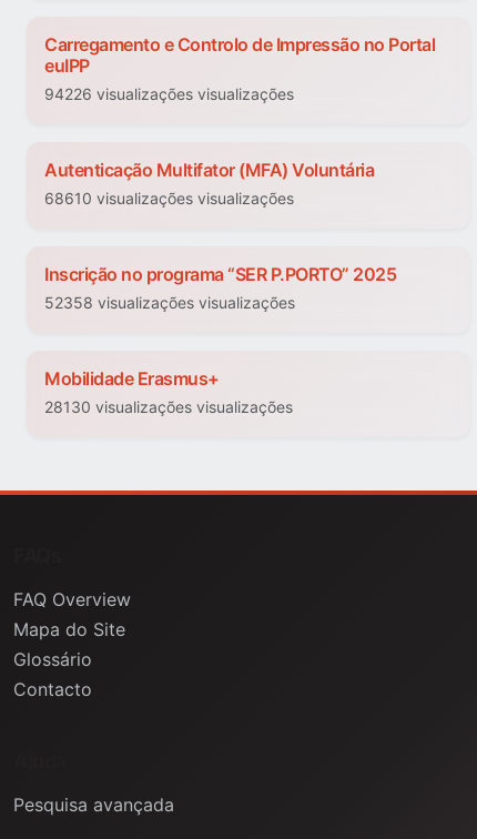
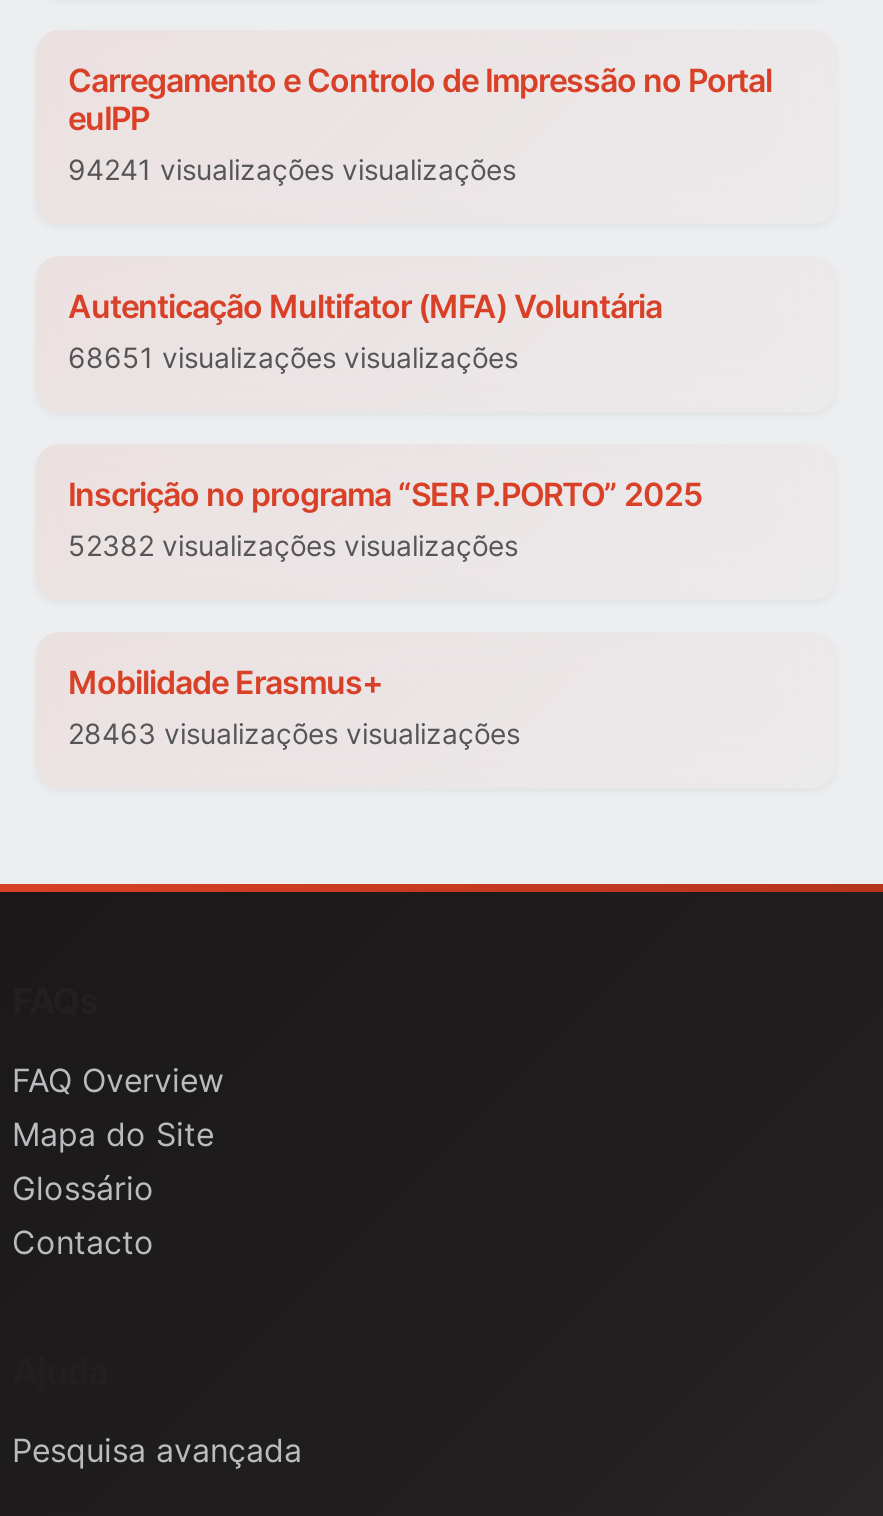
[44,85,294,104] 94226 visualizações visualizações -> [68,153,516,187] 94241 visualizações visualizações
[44,189,294,208] 68610 visualizações visualizações -> [68,341,518,375] 68651 visualizações visualizações
[44,294,295,312] 52358 visualizações visualizações -> [68,529,518,563] 52382 visualizações visualizações
[44,398,293,417] 28130 visualizações visualizações -> [68,717,520,751] 28463 visualizações visualizações

